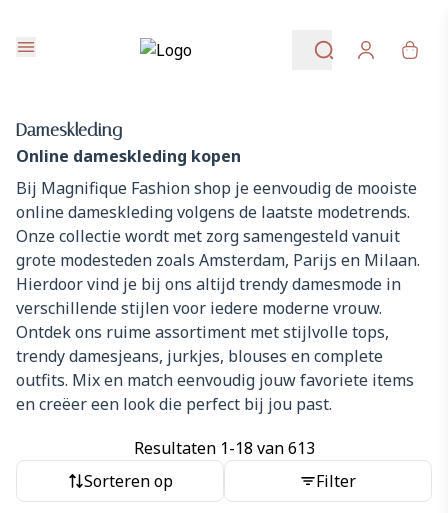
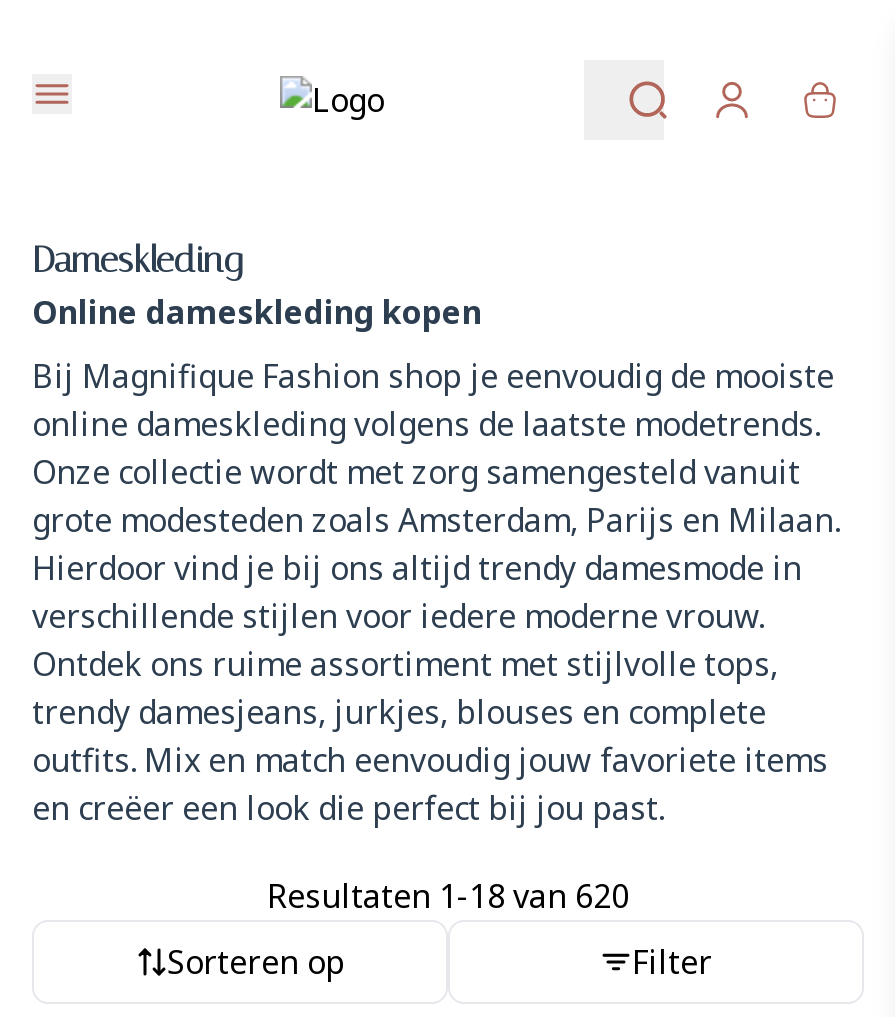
[133,437,314,459] Resultaten 1-18 van 613 -> [267,874,629,918] Resultaten 1-18 van 620

